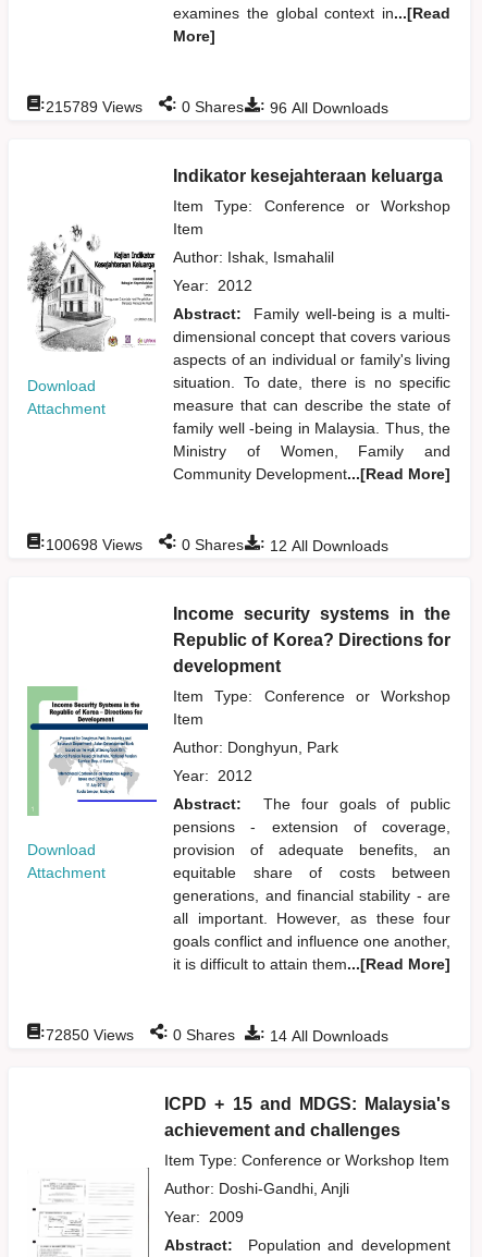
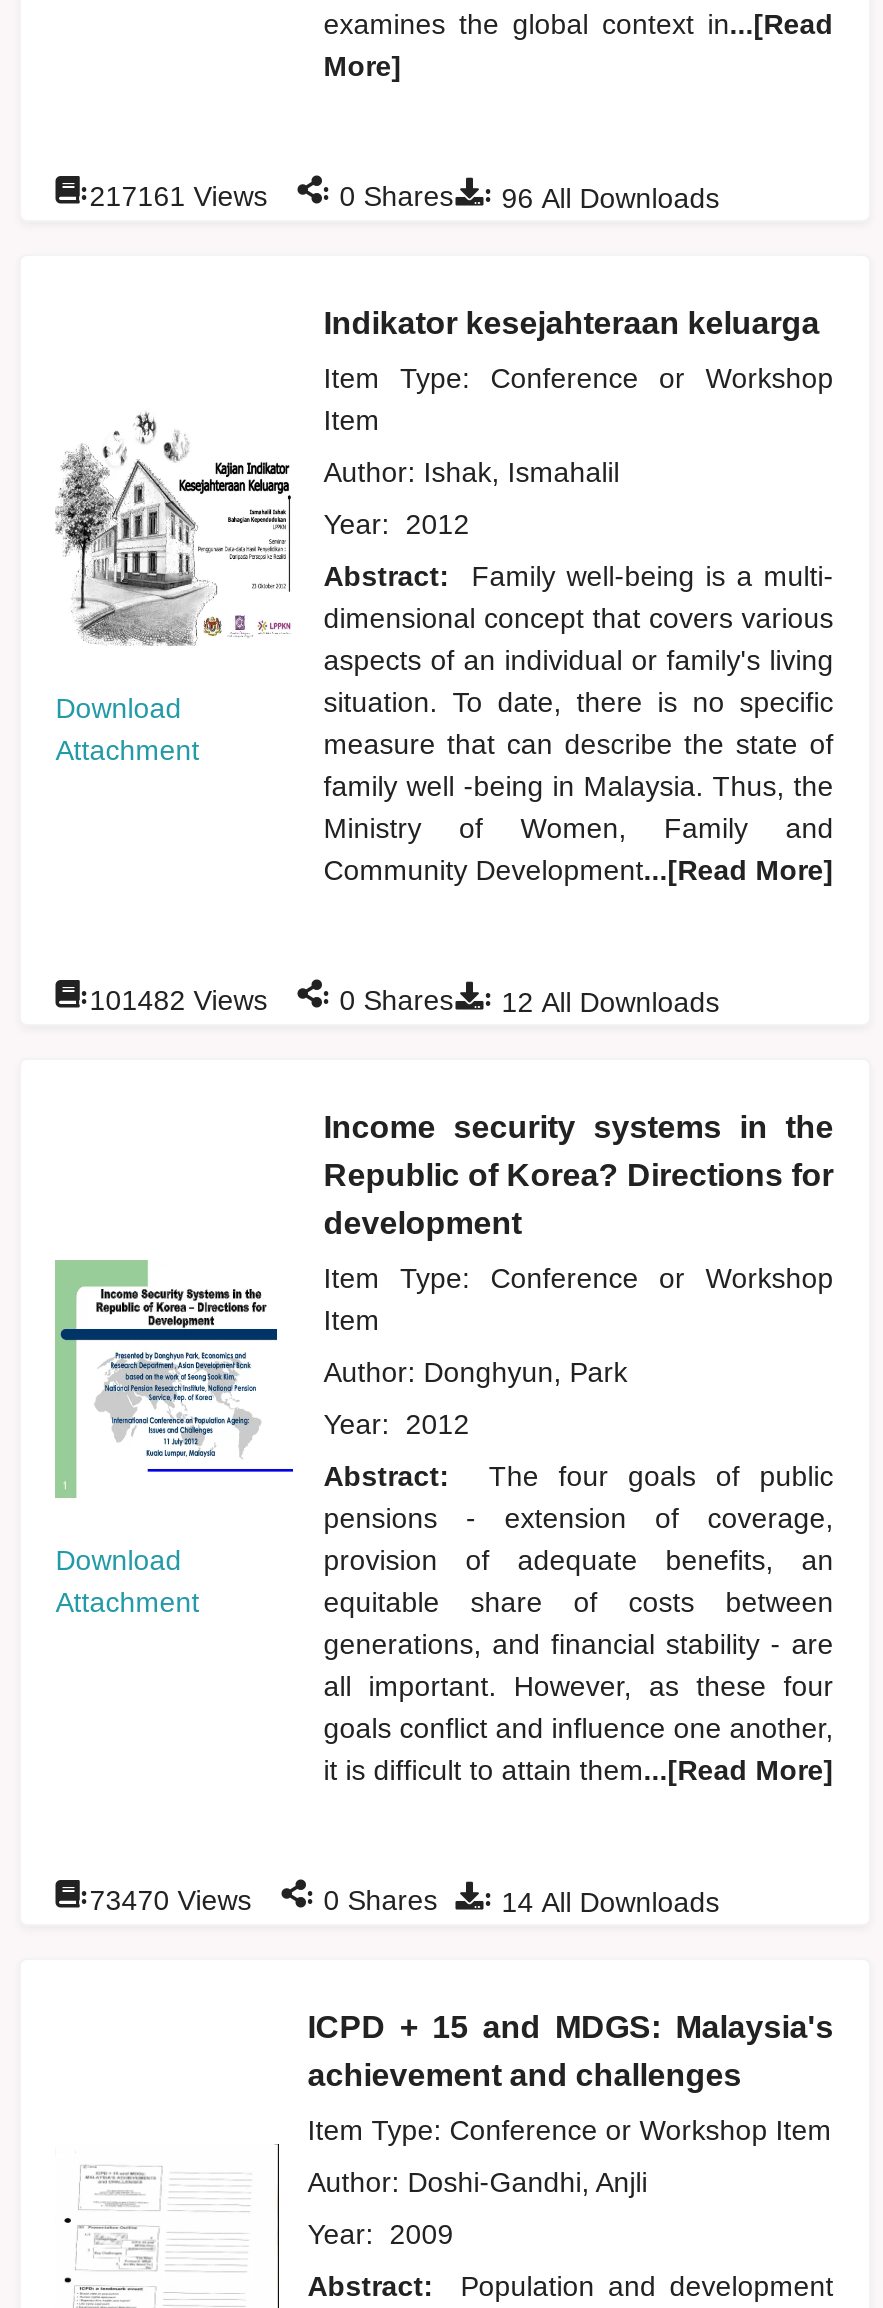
[40,96,389,116] :215789 Views : 0 Shares : 96 All Downloads -> [79,176,719,214] :217161 Views : 0 Shares : 96 All Downloads
[40,534,389,554] :100698 Views : 0 Shares : 12 All Downloads -> [79,980,719,1018] :101482 Views : 0 Shares : 12 All Downloads
[40,1024,389,1044] :72850 Views : 0 Shares : 14 All Downloads -> [79,1880,719,1918] :73470 Views : 0 Shares : 14 All Downloads

